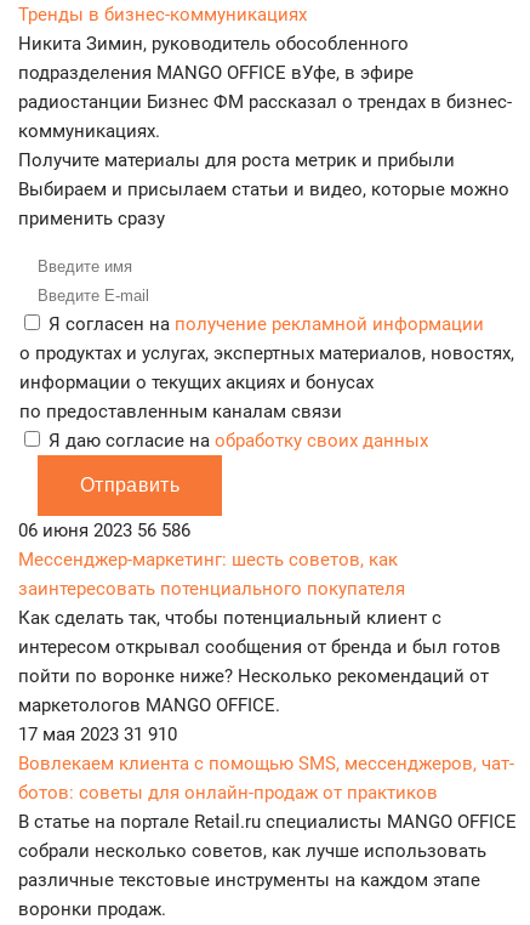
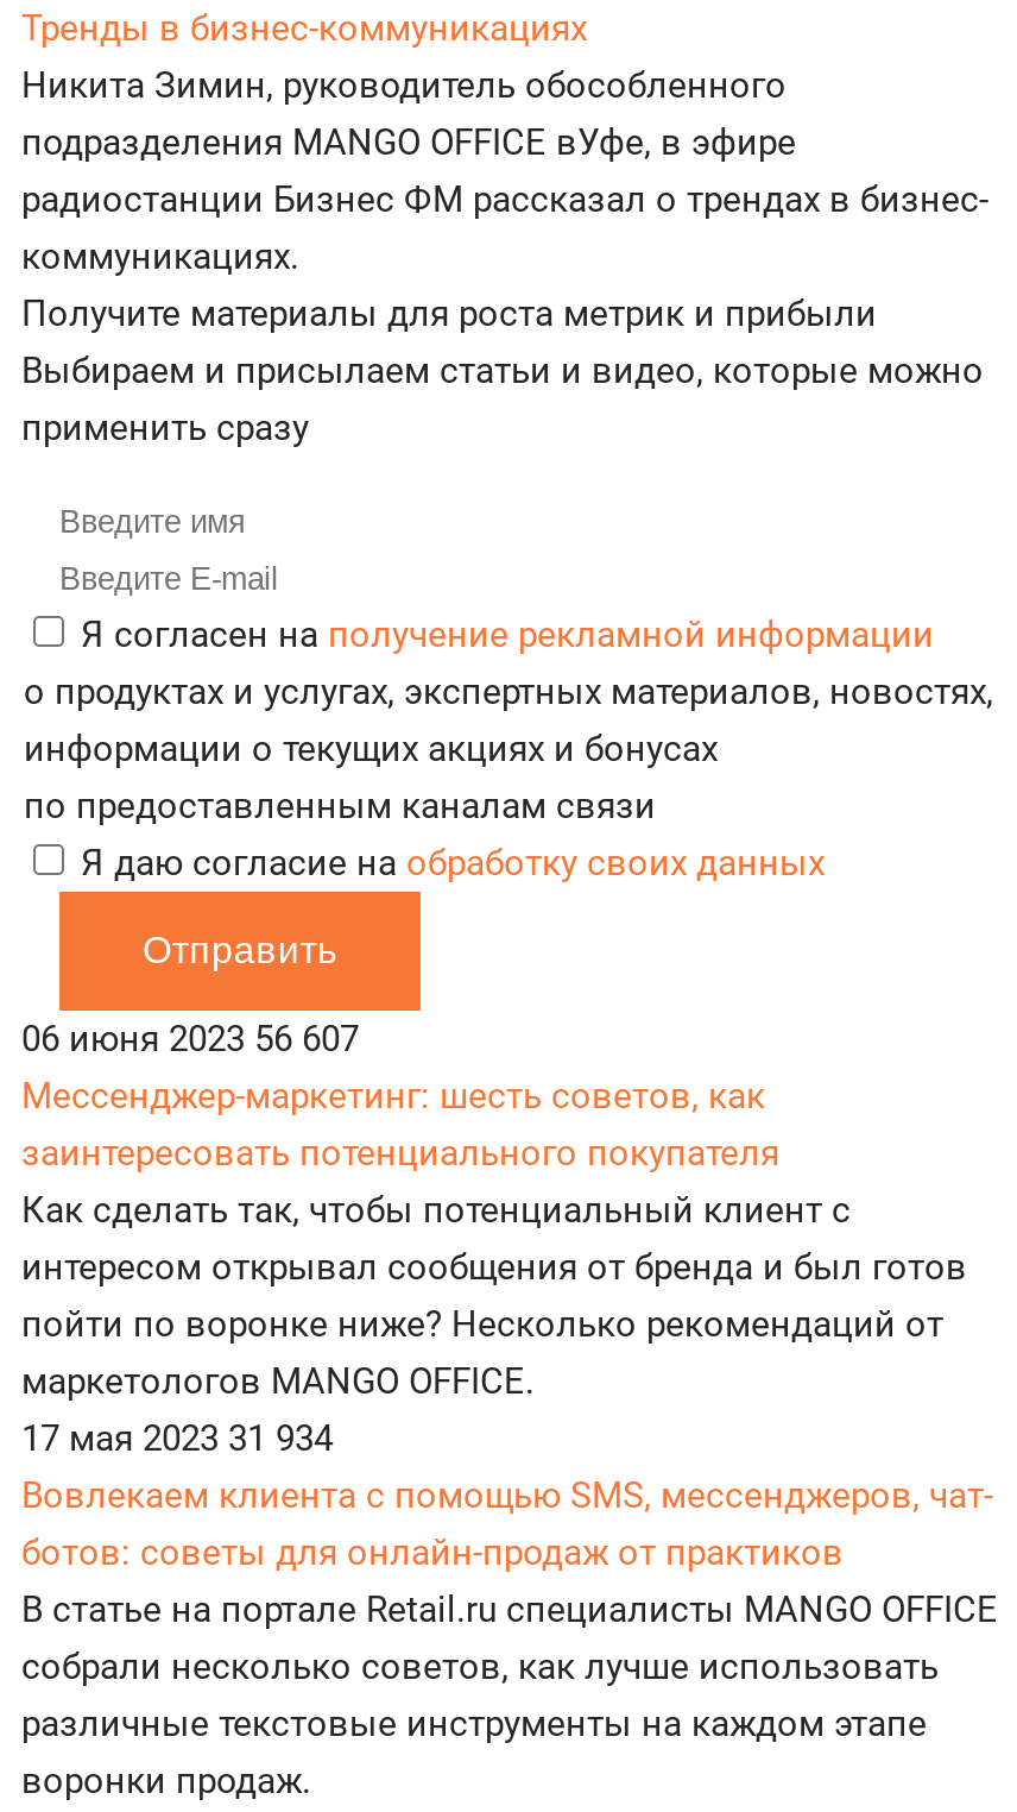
[18,520,190,542] 06 июня 2023 56 586 -> [21,1019,359,1062] 06 июня 2023 56 607
[18,724,177,746] 17 мая 2023 31 910 -> [21,1418,333,1461] 17 мая 2023 31 934

